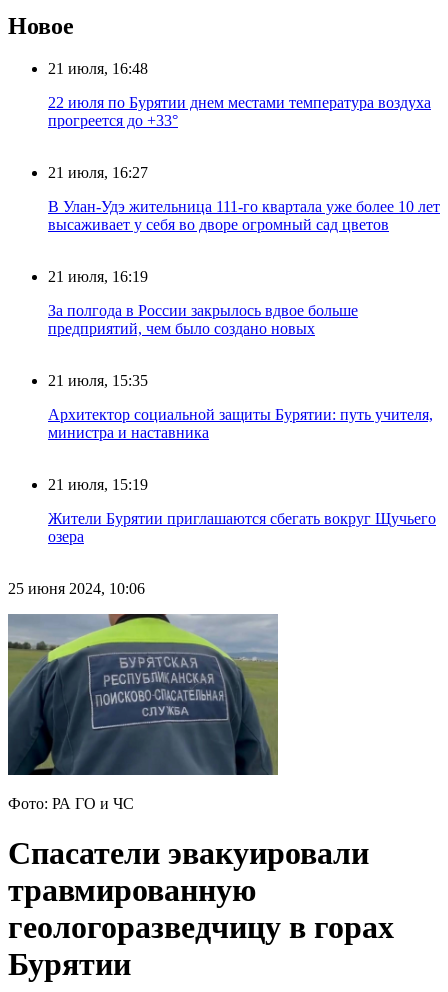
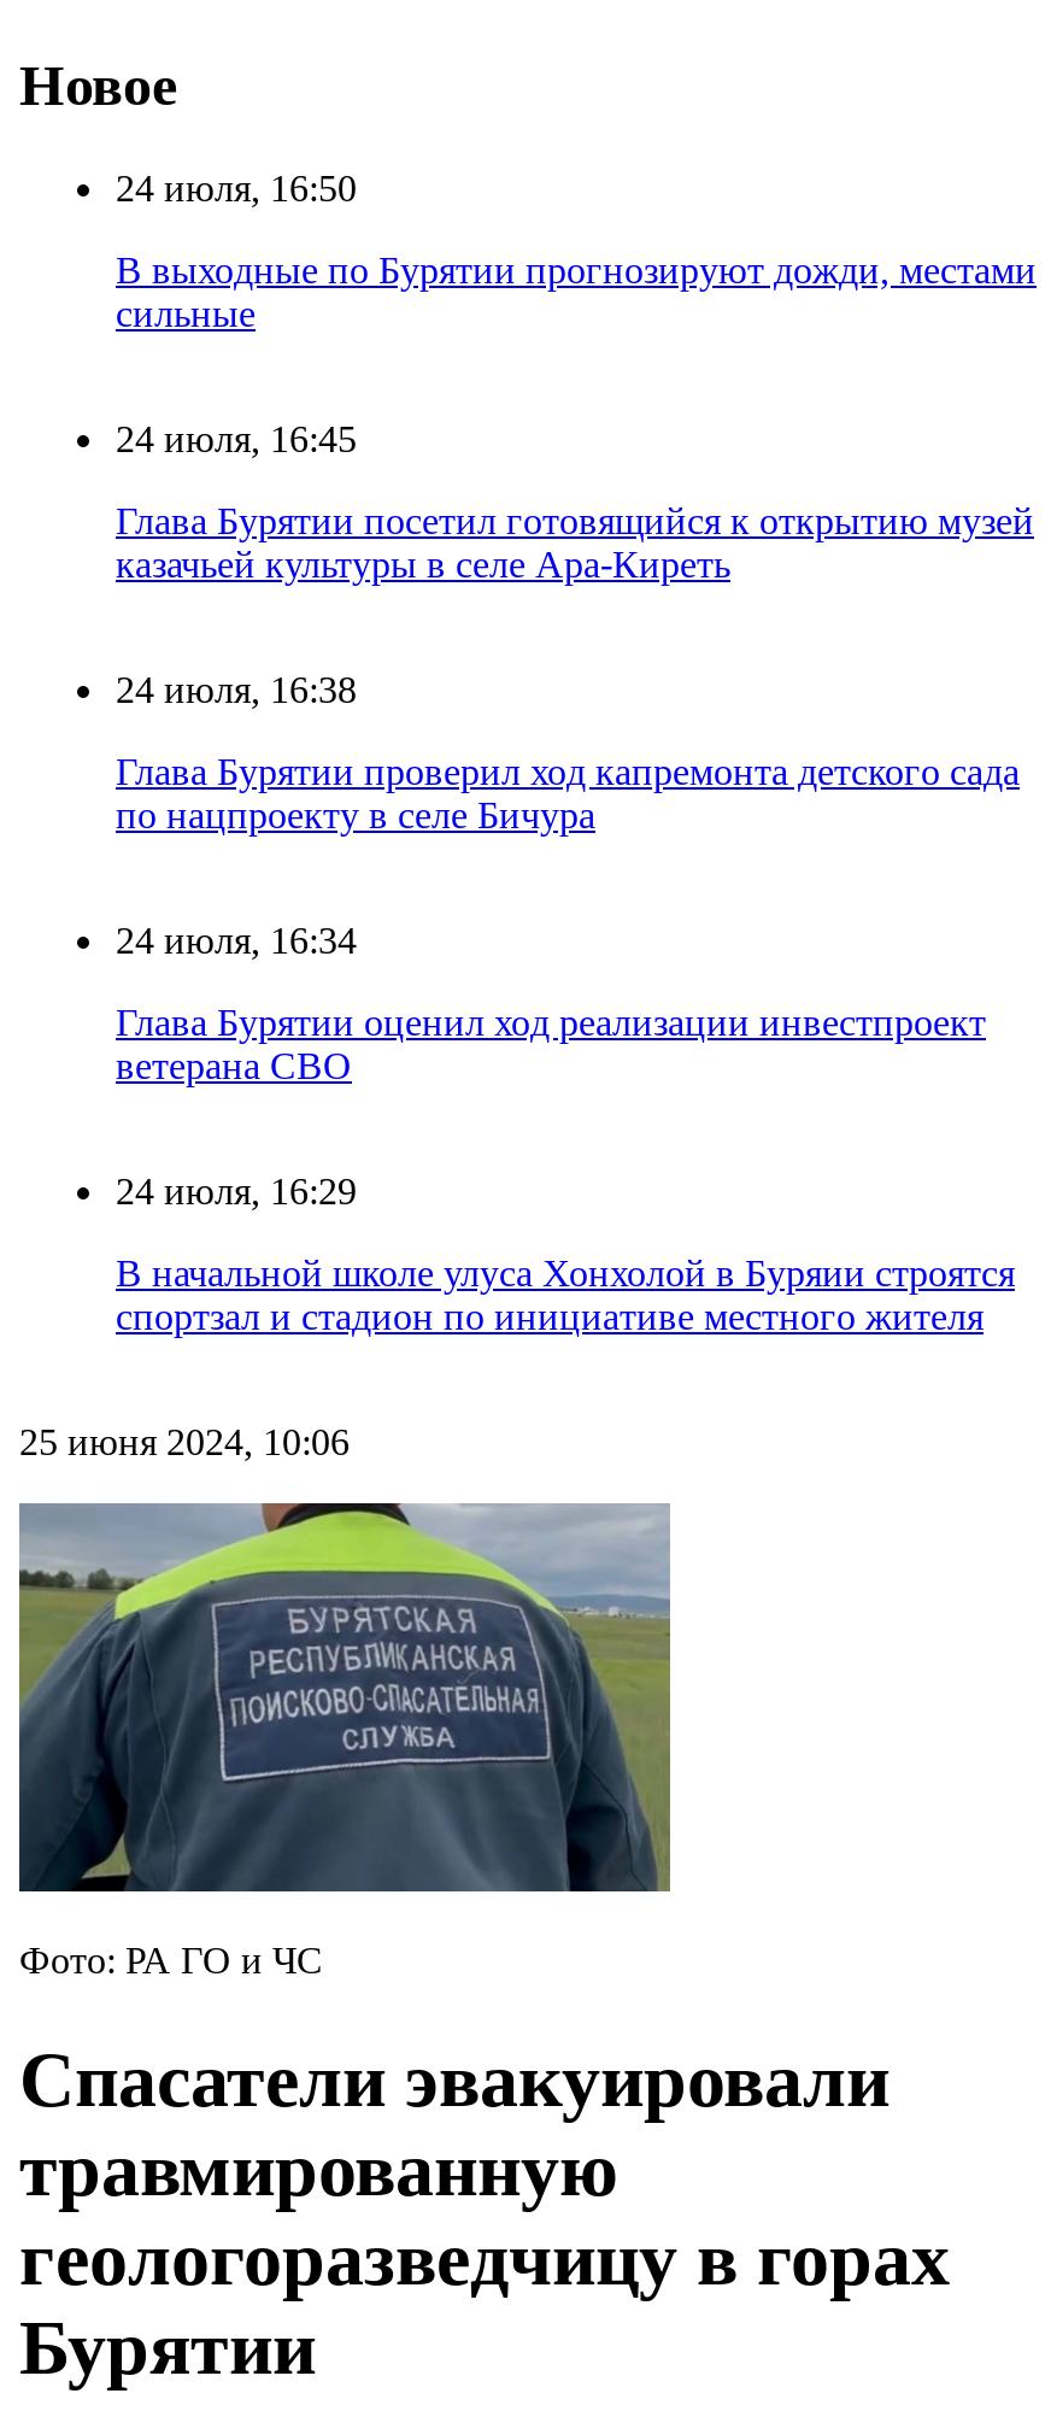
[48,60,148,77] 21 июля, 16:48 -> [116,168,357,209] 24 июля, 16:50
[48,94,431,129] 22 июля по Бурятии днем местами температура воздуха | прогреется до +33° -> [116,250,1037,334] В выходные по Бурятии прогнозируют дожди, местами | сильные
[48,164,148,181] 21 июля, 16:27 -> [116,419,357,460] 24 июля, 16:45
[48,198,440,233] В Улан-Удэ жительница 111-го квартала уже более 10 лет | высаживает у себя во дворе огромный сад цветов -> [116,501,1034,585] Глава Бурятии посетил готовящийся к открытию музей | казачьей культуры в селе Ара-Киреть
[48,268,148,285] 21 июля, 16:19 -> [116,670,357,711] 24 июля, 16:38
[48,302,358,337] За полгода в России закрылось вдвое больше | предприятий, чем было создано новых -> [116,752,1020,836] Глава Бурятии проверил ход капремонта детского сада | по нацпроекту в селе Бичура
[48,372,148,389] 21 июля, 15:35 -> [116,920,357,961] 24 июля, 16:34
[48,406,433,441] Архитектор социальной защиты Бурятии: путь учителя, | министра и наставника -> [116,1002,986,1087] Глава Бурятии оценил ход реализации инвестпроект | ветерана СВО
[48,476,148,493] 21 июля, 15:19 -> [116,1171,357,1212] 24 июля, 16:29
[48,510,436,545] Жители Бурятии приглашаются сбегать вокруг Щучьего | озера -> [116,1253,1015,1337] В начальной школе улуса Хонхолой в Буряии строятся | спортзал и стадион по инициативе местного жителя

